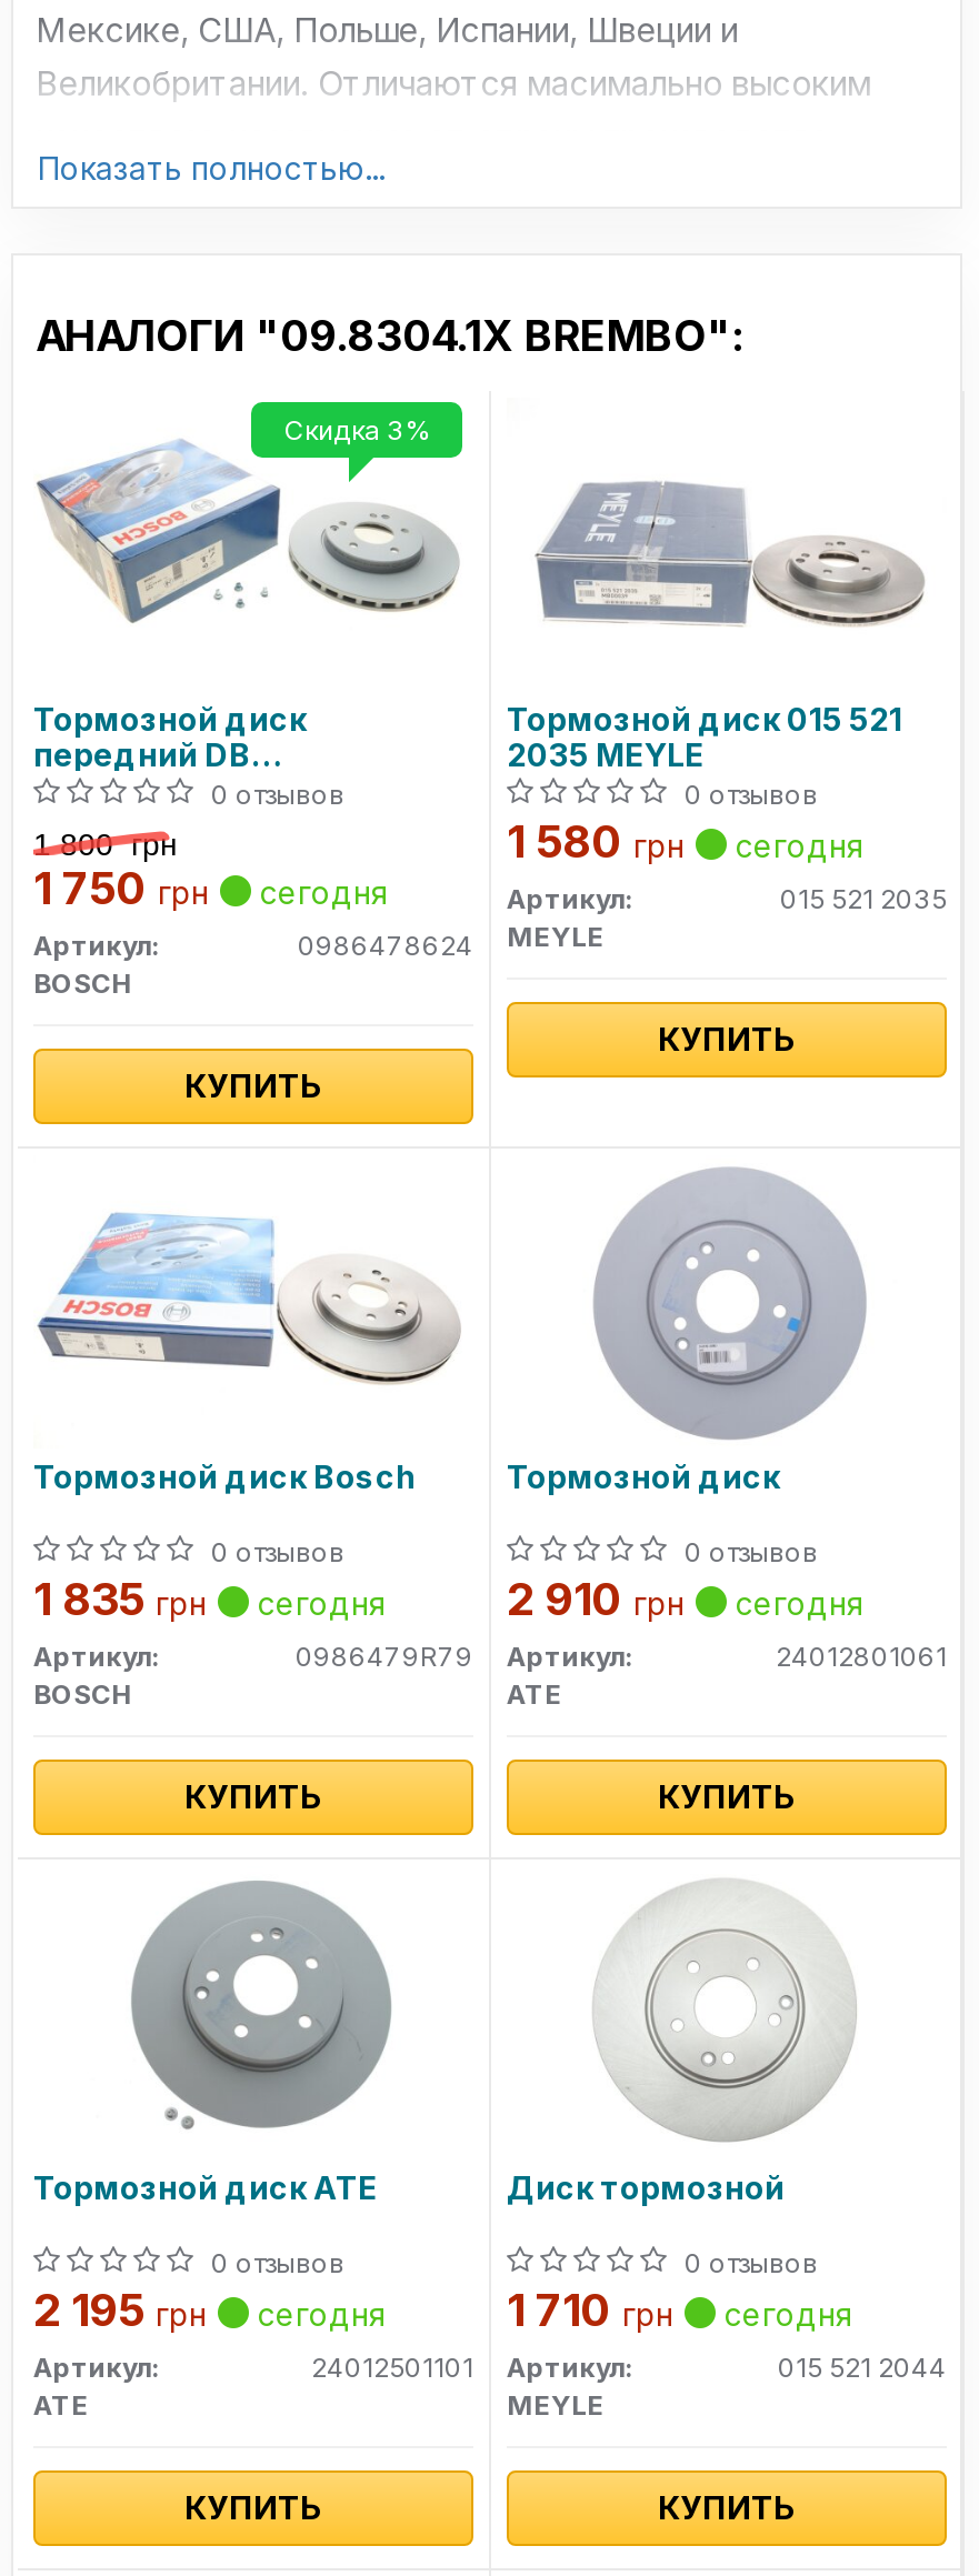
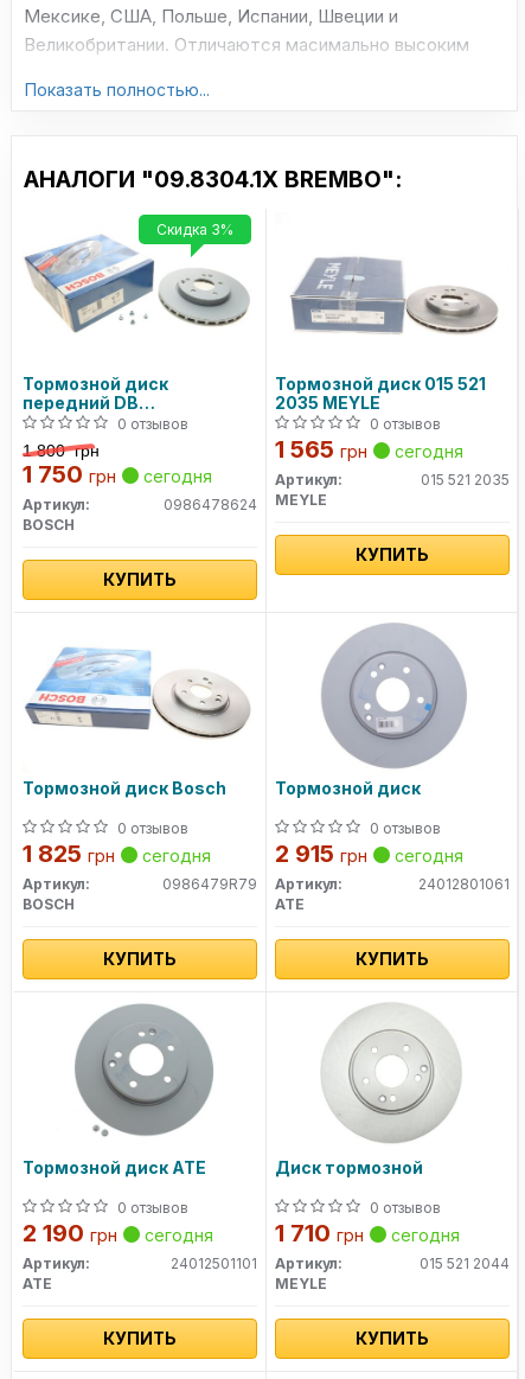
[507,815,865,869] 1 580 грн сегодня -> [275,435,463,464] 1 565 грн сегодня
[33,1573,387,1626] 1 835 грн сегодня -> [23,839,211,868] 1 825 грн сегодня
[507,1573,865,1626] 2 910 грн сегодня -> [275,839,463,868] 2 915 грн сегодня
[33,2284,387,2337] 2 195 грн сегодня -> [23,1219,213,1247] 2 190 грн сегодня

